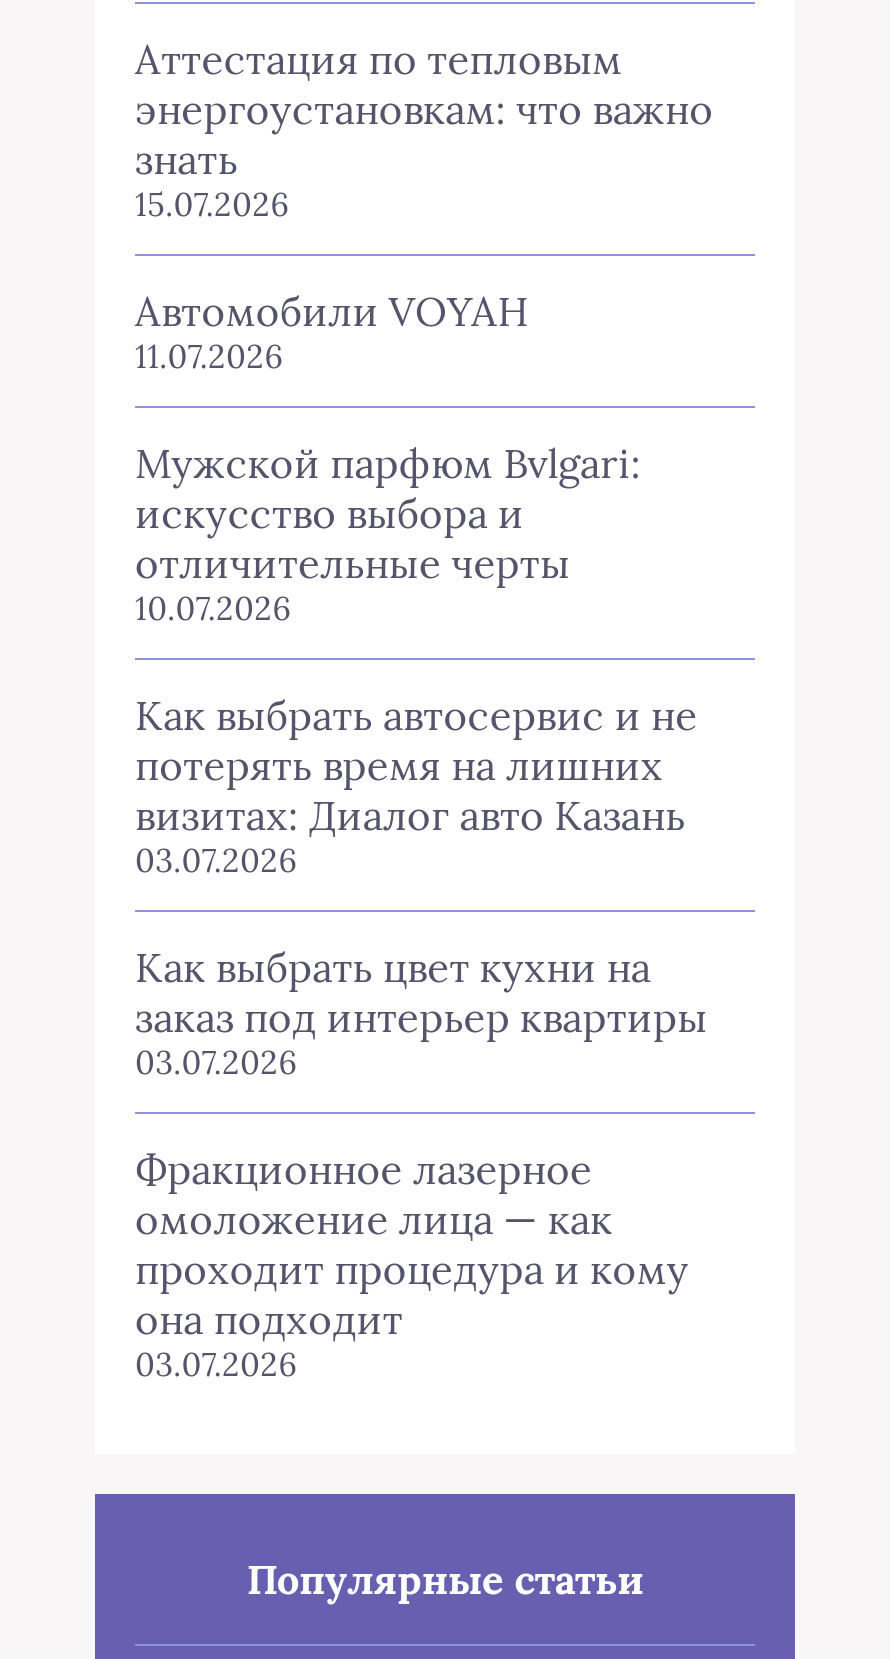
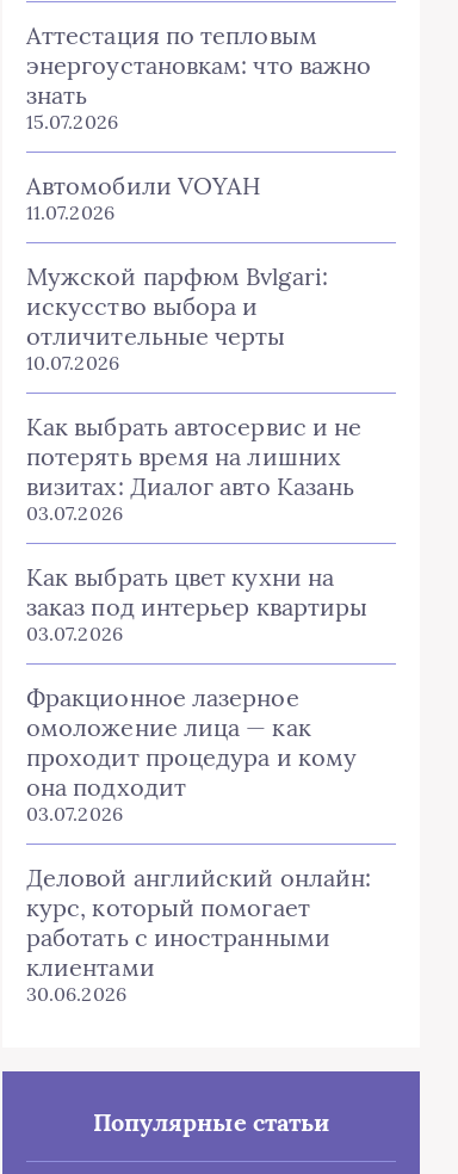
none -> [26,863,371,1006] Деловой английский онлайн: | курс, который помогает | работать с иностранными | клиентами | 30.06.2026

